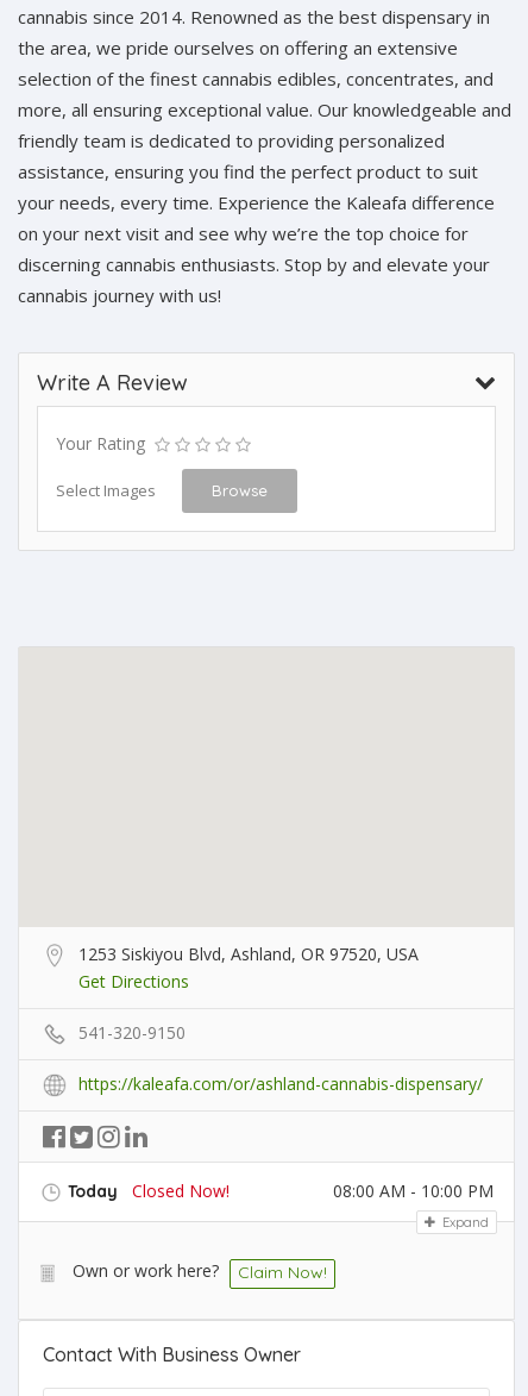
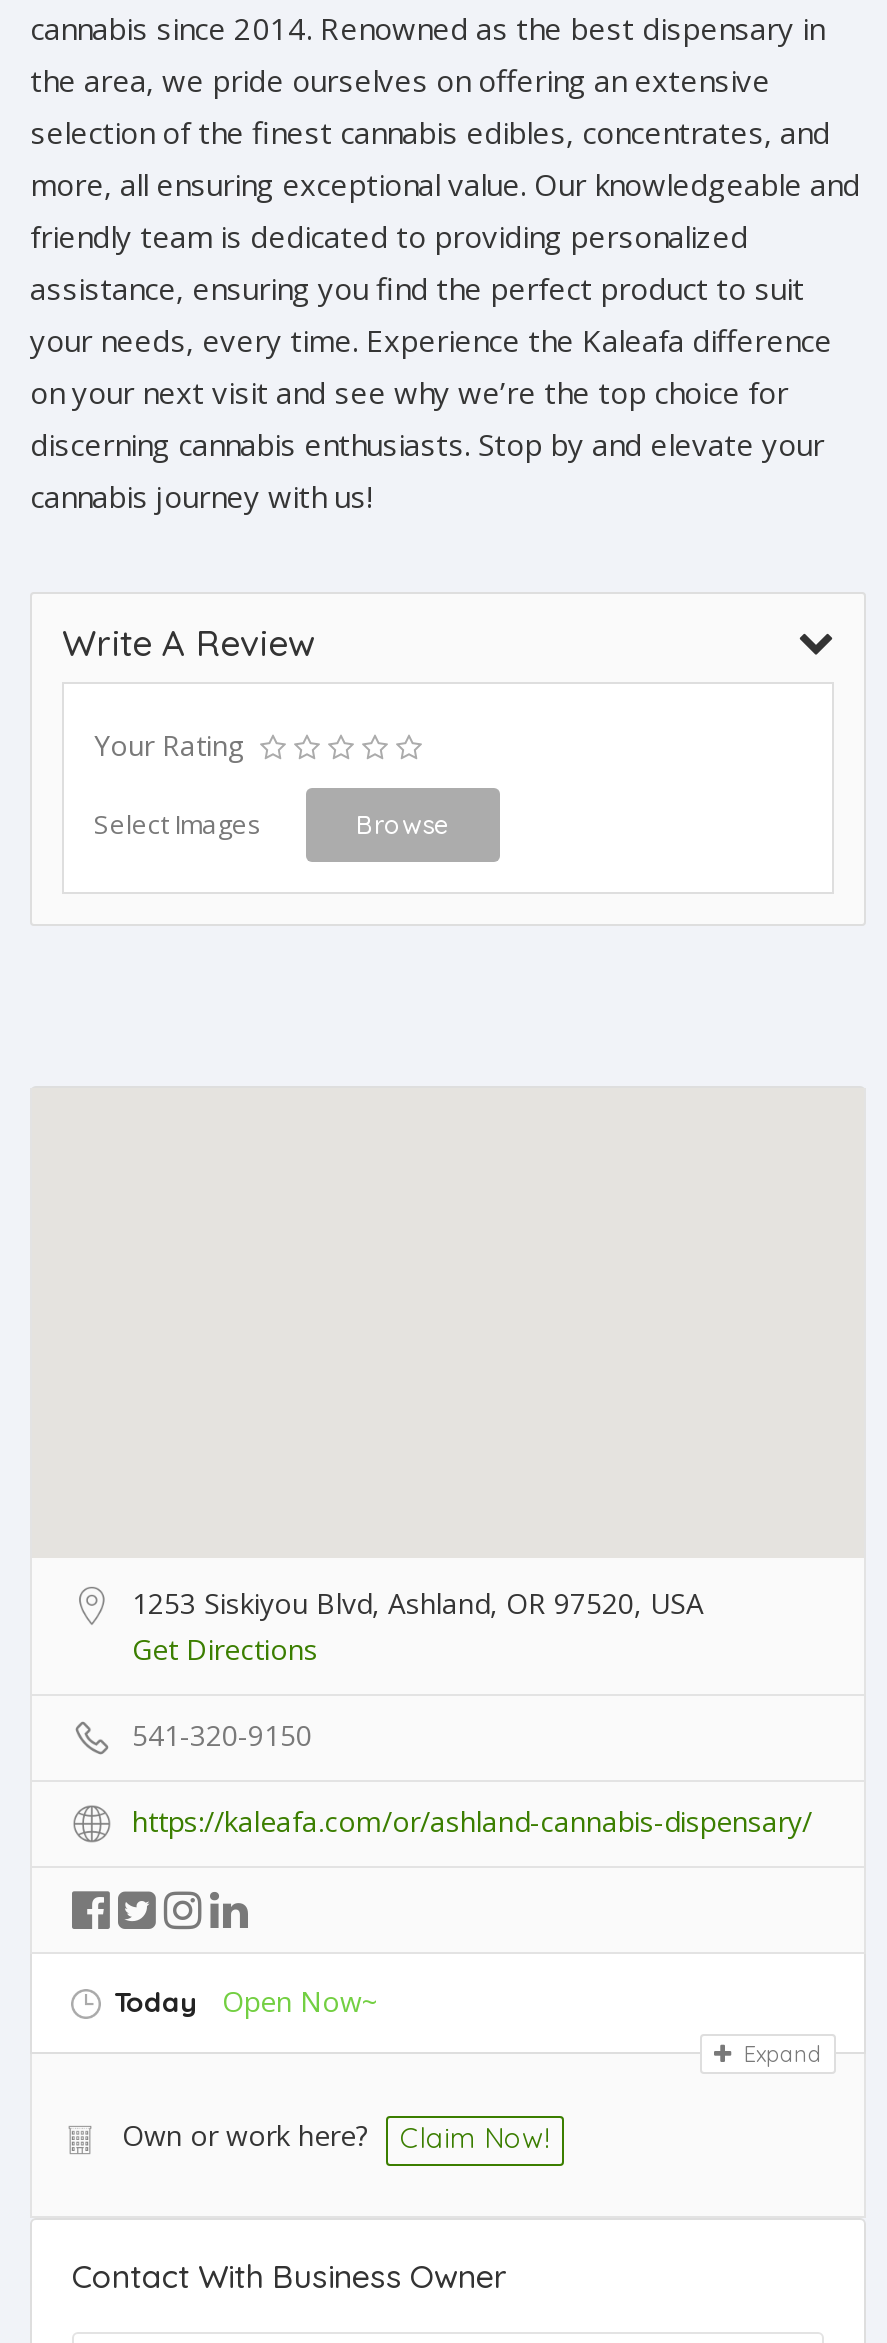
[132,1179,494,1202] Closed Now! | 08:00 AM - 10:00 PM -> [222,1982,380,2020] Open Now~

